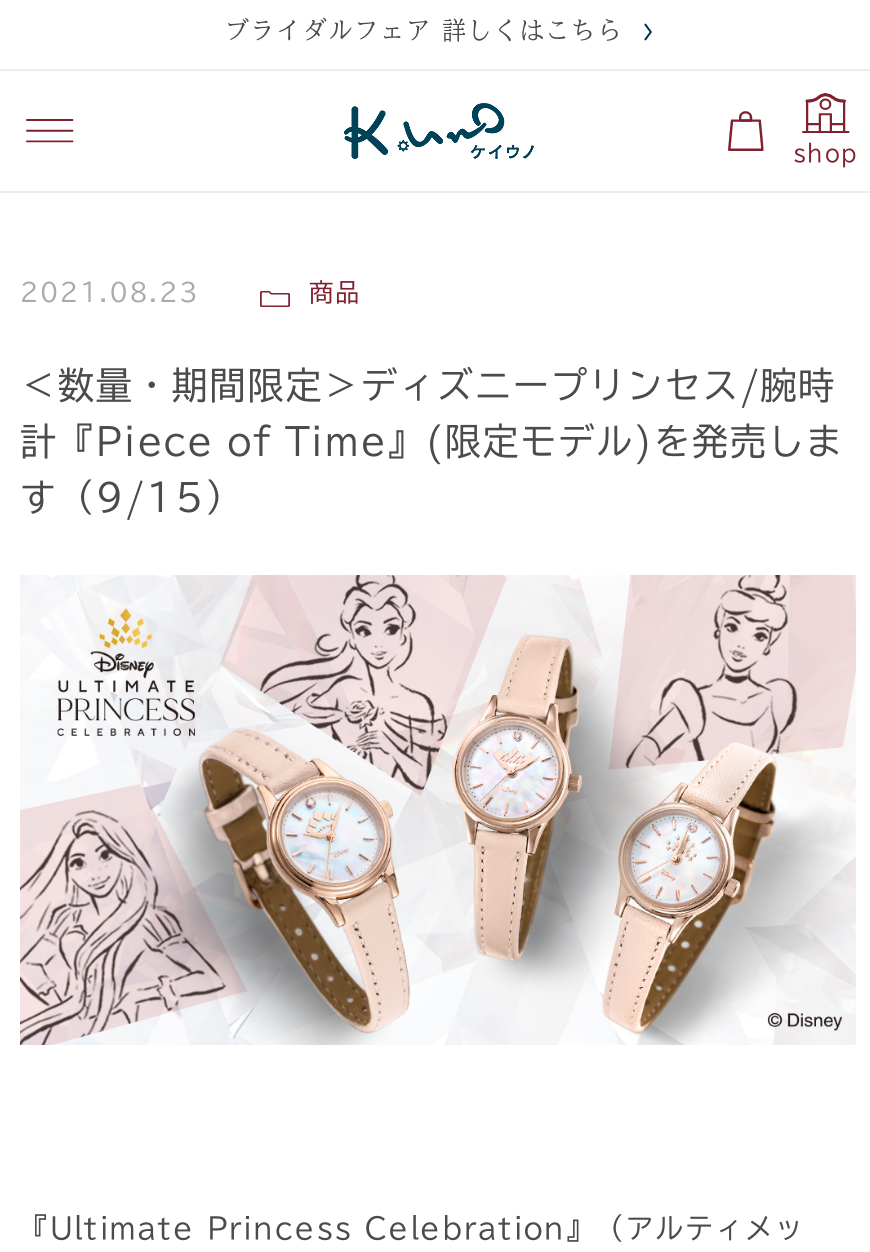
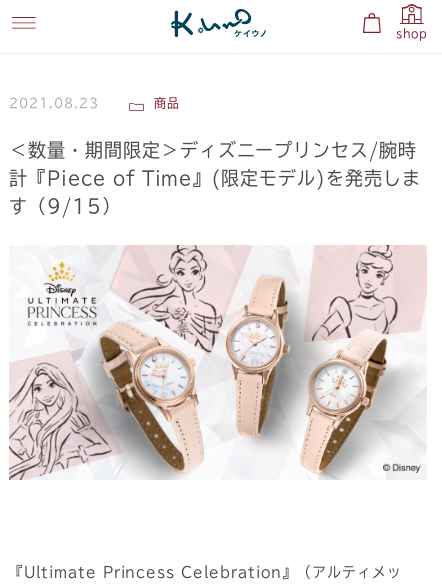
[225,17,623,41] ブライダルフェア 詳しくはこちら -> none

